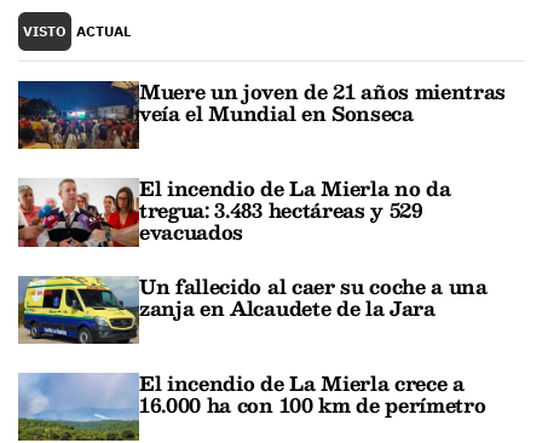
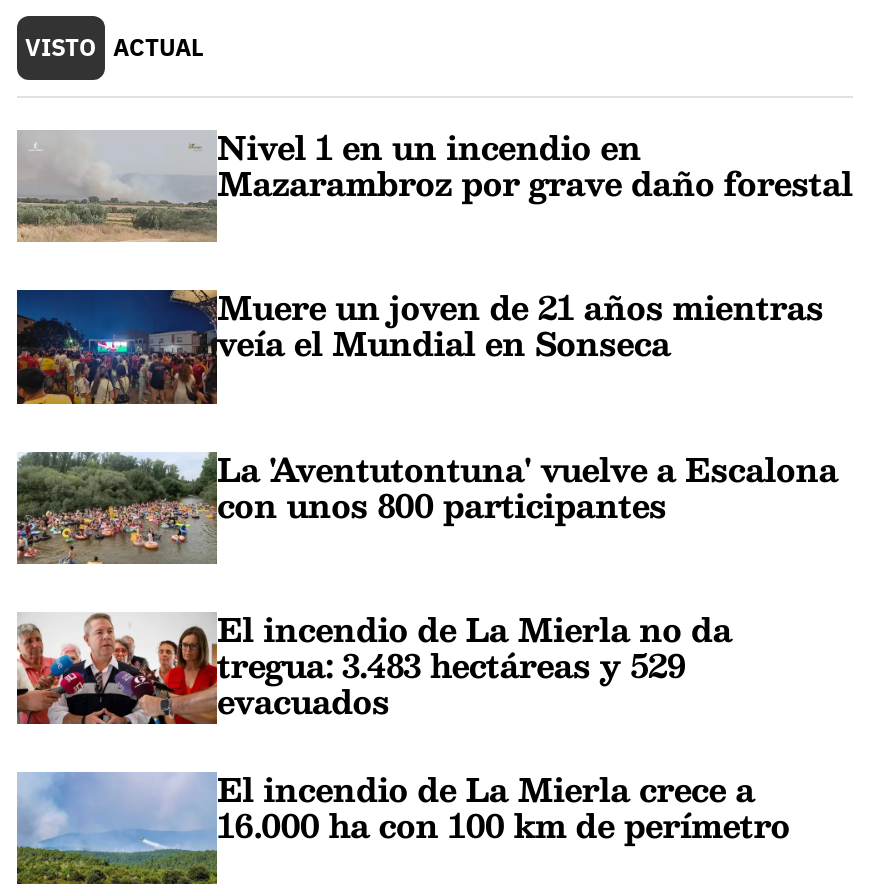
none -> [17,120,853,244] [image] | Nivel 1 en un incendio en | Mazarambroz por grave daño forestal
none -> [15,441,838,564] [image] | La 'Aventutontuna' vuelve a Escalona | con unos 800 participantes
moved [16,172,451,248] -> [13,602,732,728]: [image] | El incendio de La Mierla no da | tregua: 3.483 hectáreas y 529 | evacuados
[17,269,487,344] [image] | Un fallecido al caer su coche a una | zanja en Alcaudete de la Jara -> none

